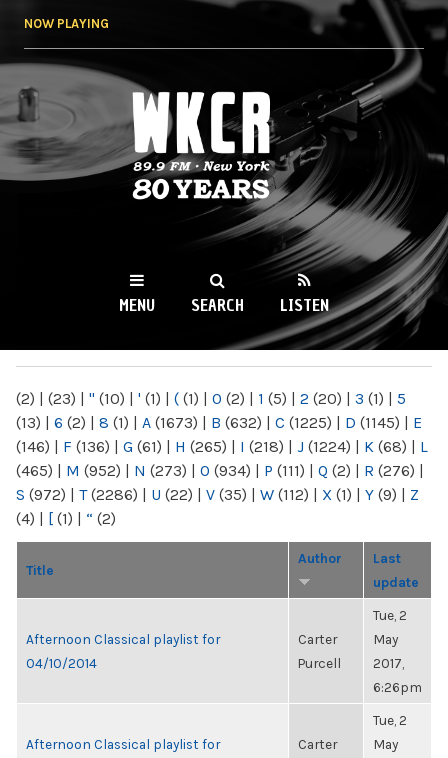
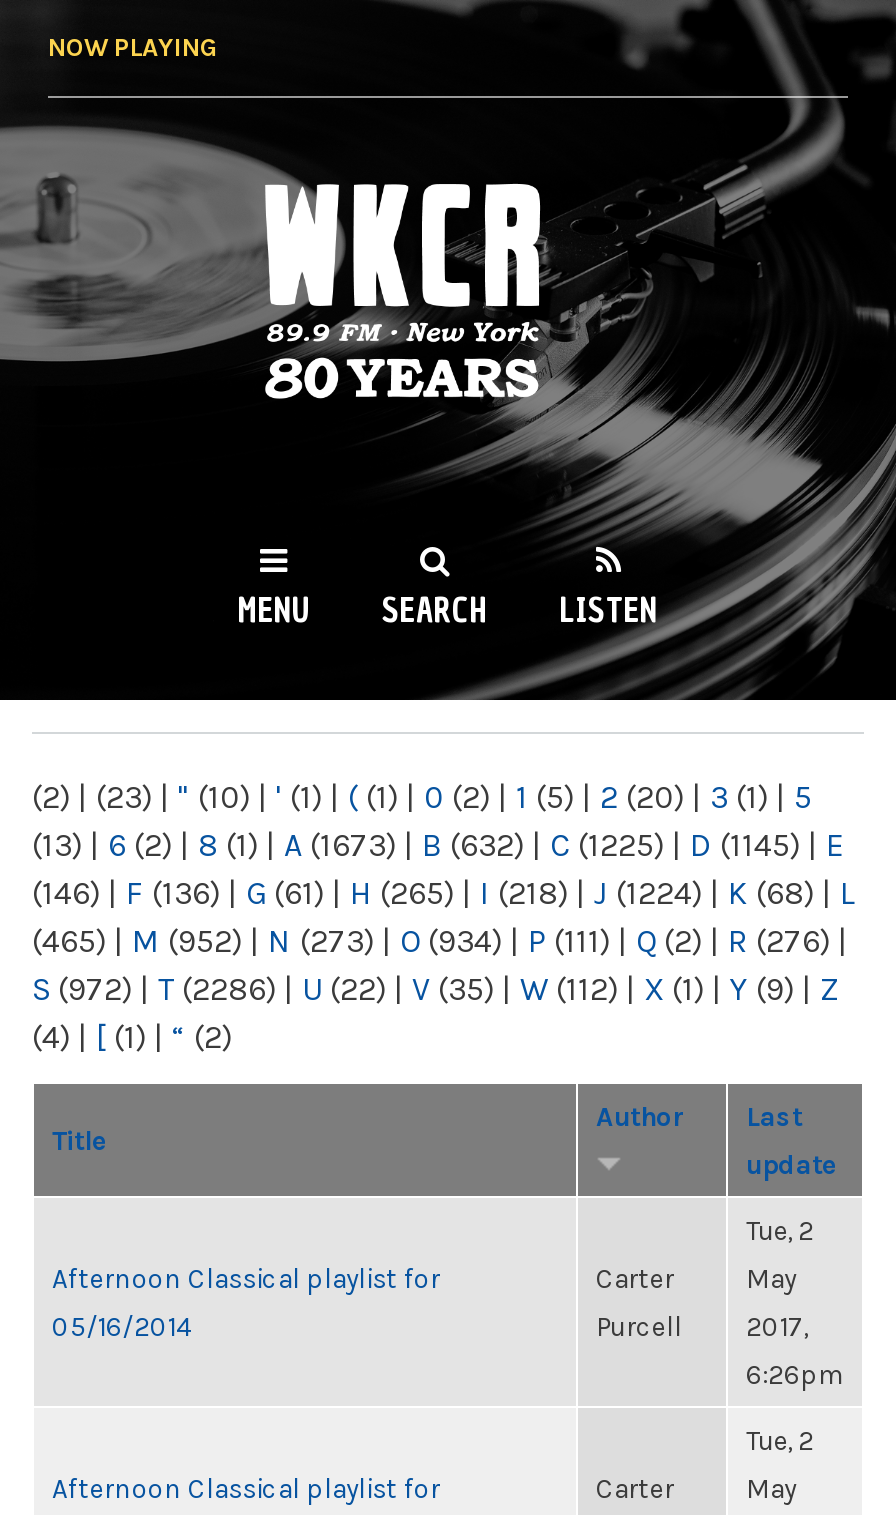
[26,655,97,671] 04/10/2014 -> [52,1310,192,1342] 05/16/2014

